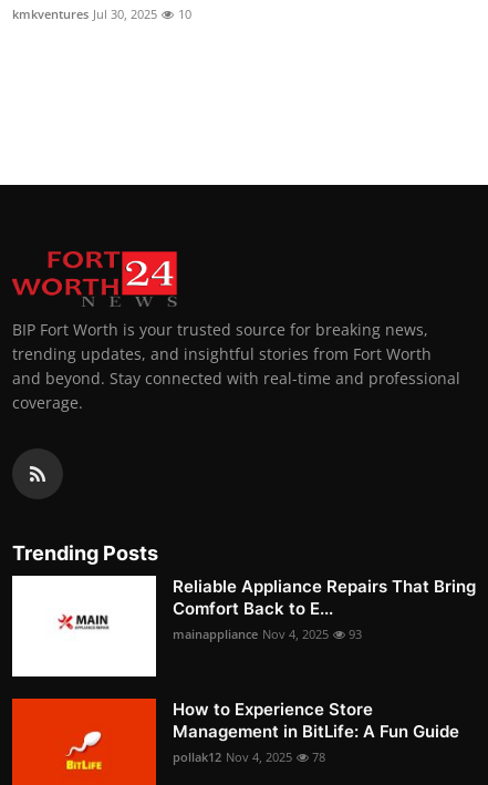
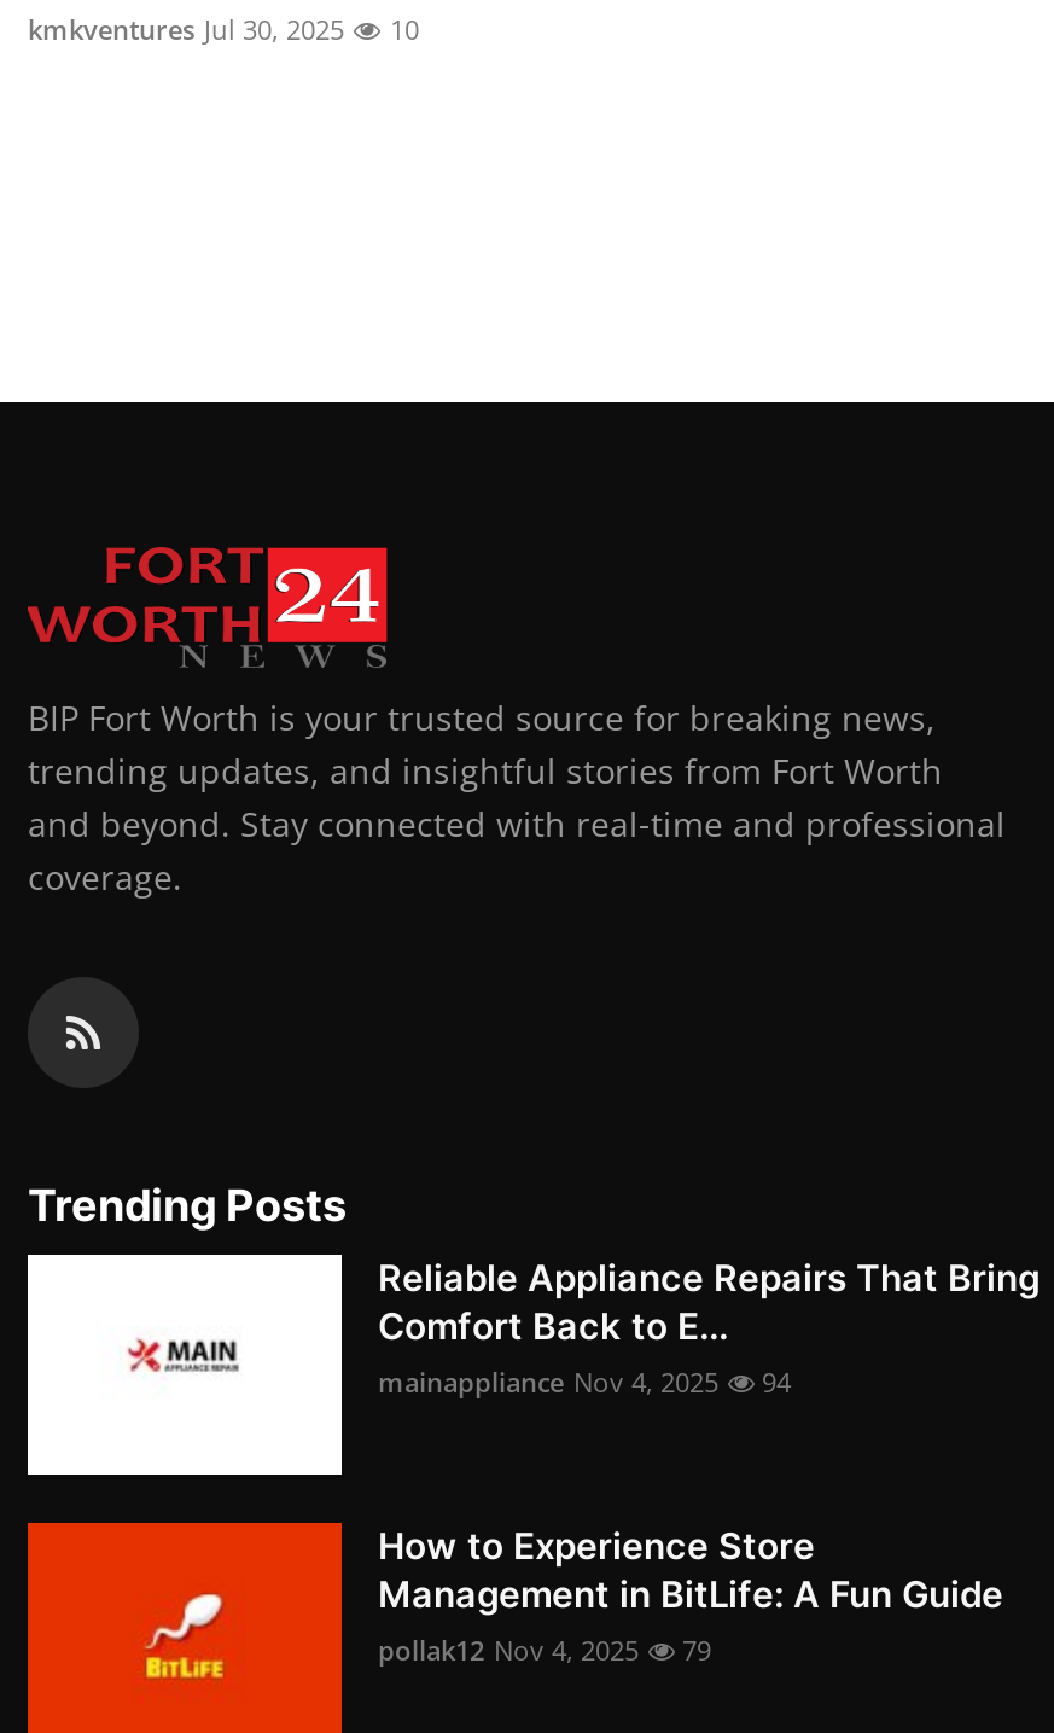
[173,626,362,642] mainappliance Nov 4, 2025 93 -> [378,1364,791,1400] mainappliance Nov 4, 2025 94
[173,749,325,765] pollak12 Nov 4, 2025 78 -> [378,1632,711,1668] pollak12 Nov 4, 2025 79

